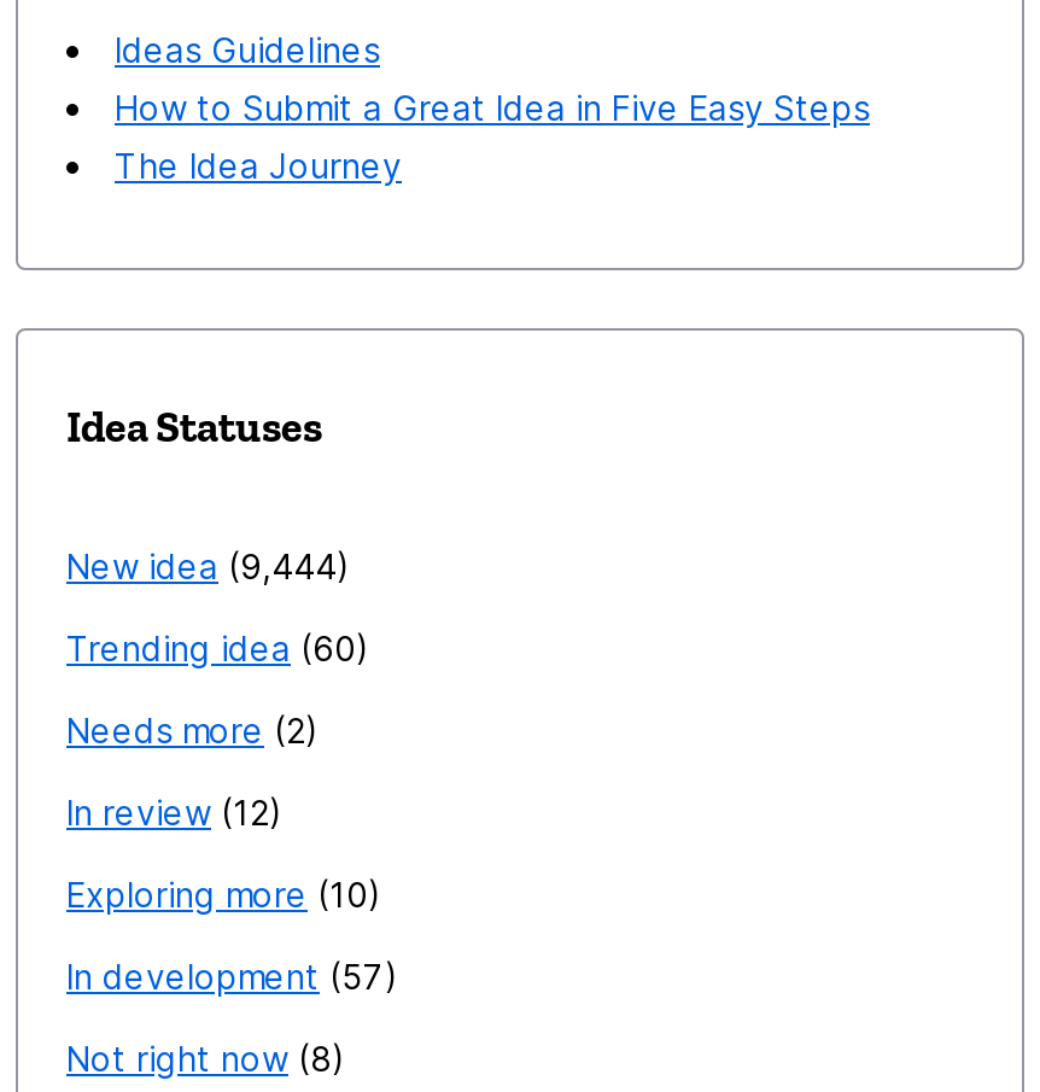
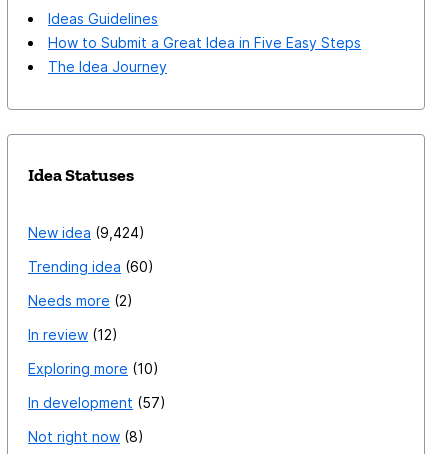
[66,545,337,586] New idea 9,444 -> [28,224,139,241] New idea 9,424

